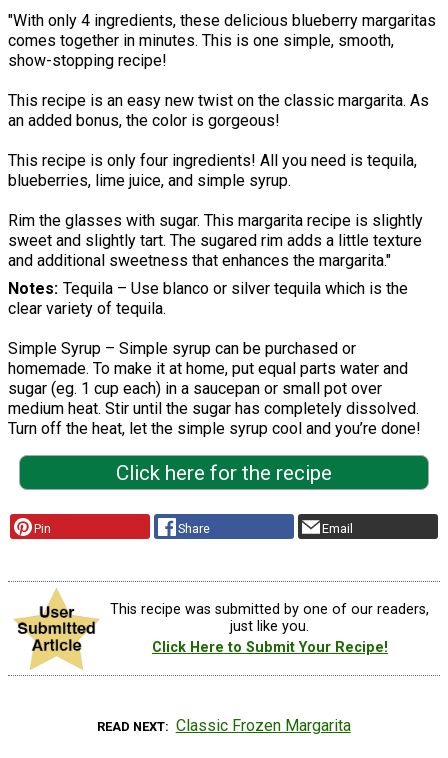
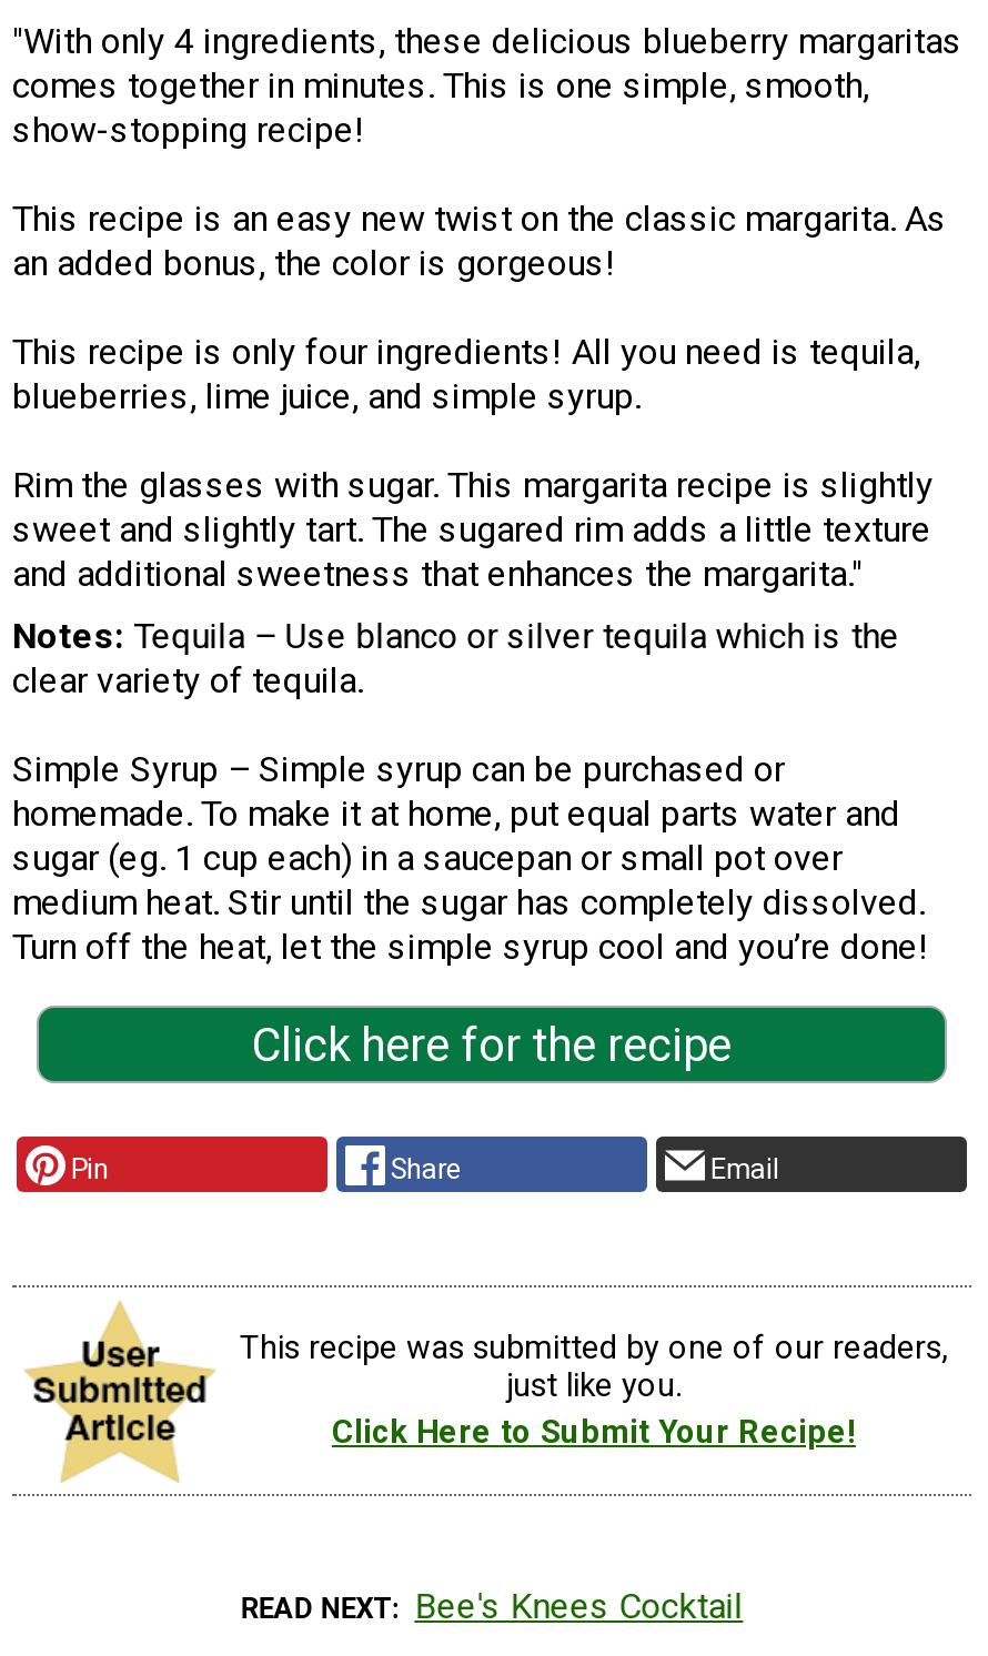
[176,716,351,735] Classic Frozen Margarita -> [415,1585,743,1627] Bee's Knees Cocktail

